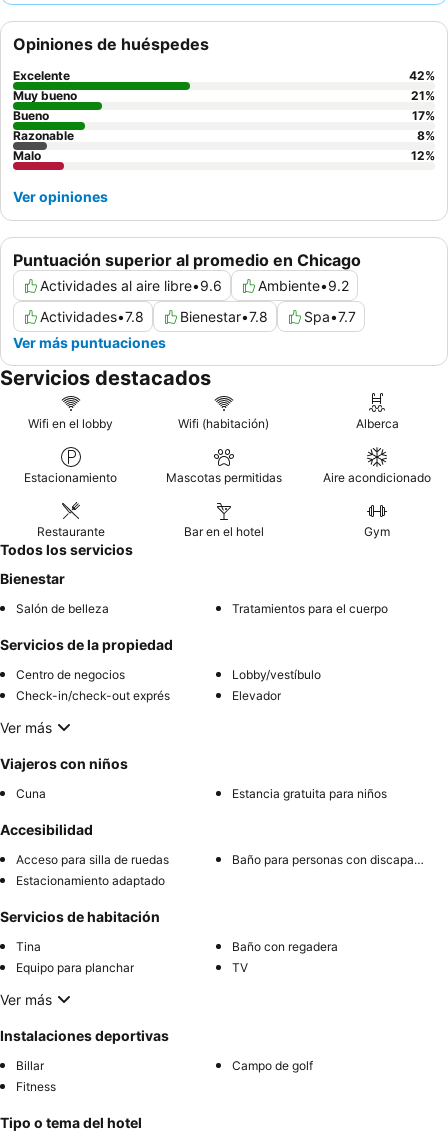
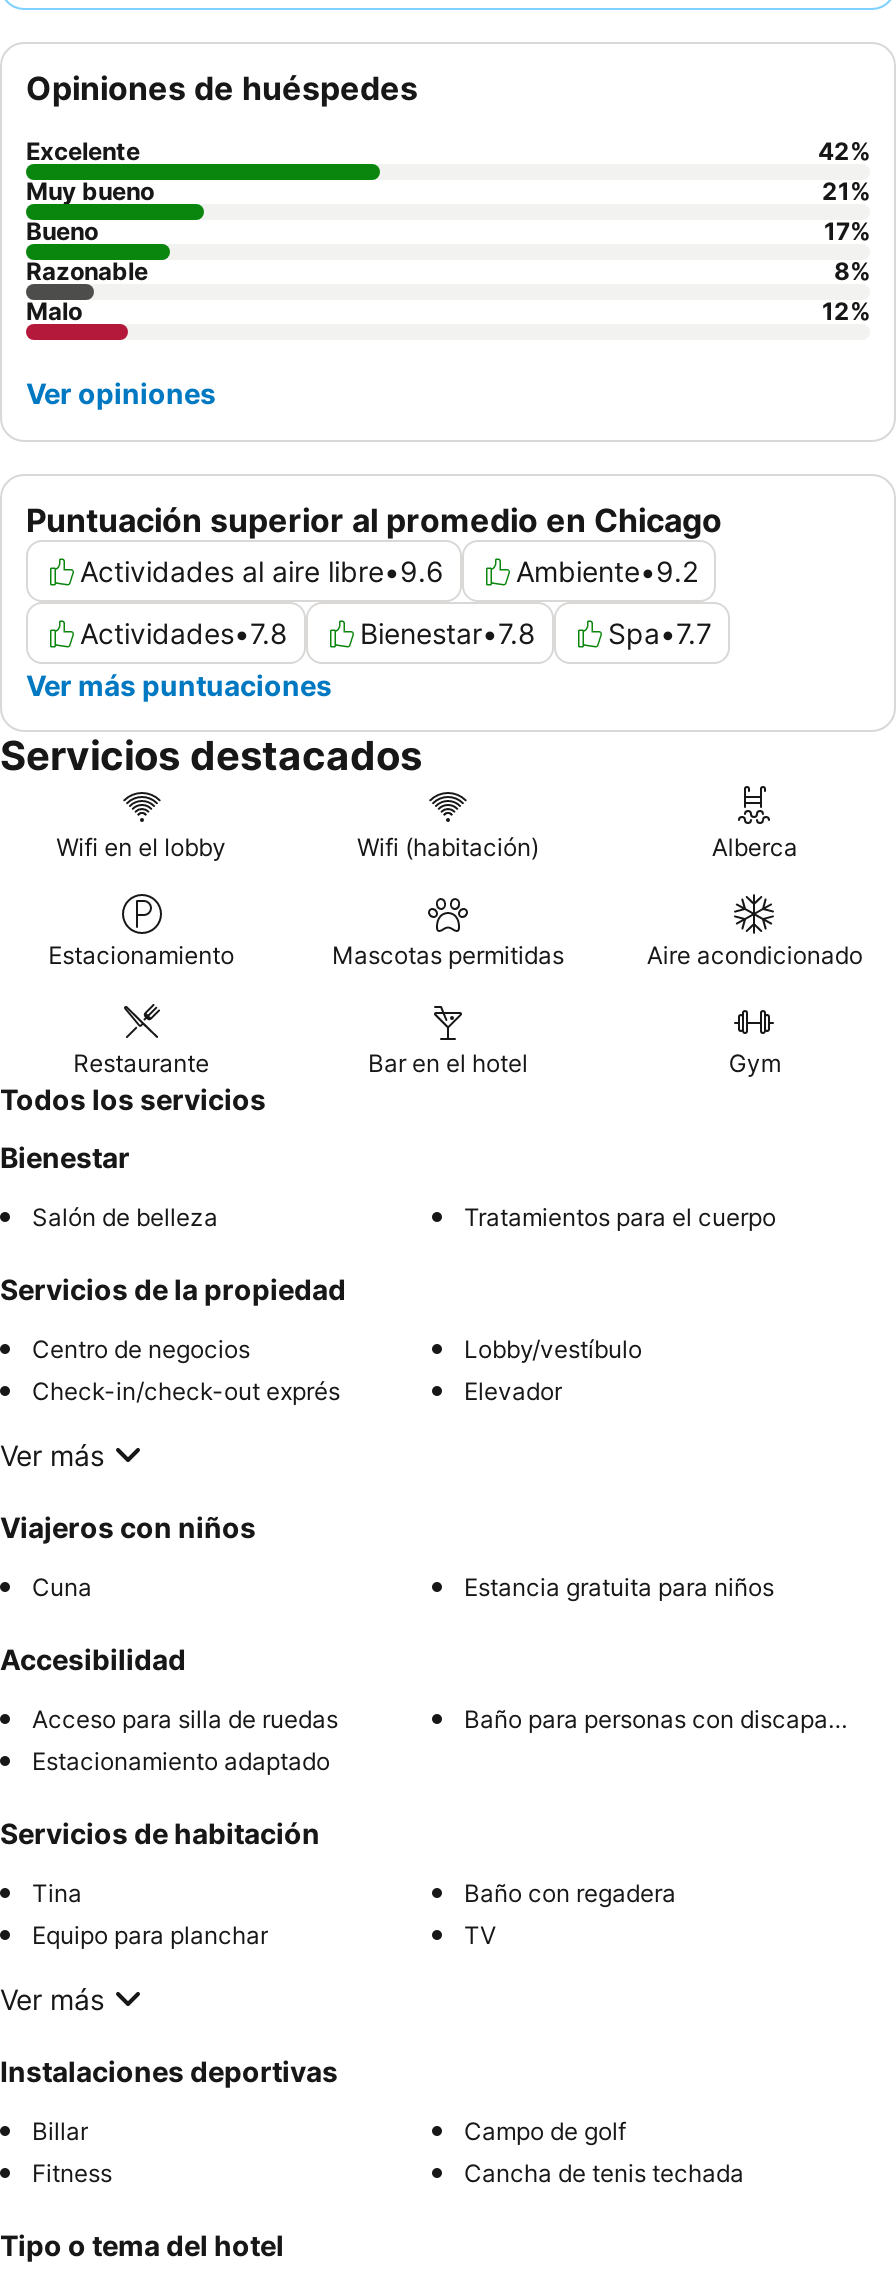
none -> [464,2159,744,2189] Cancha de tenis techada

